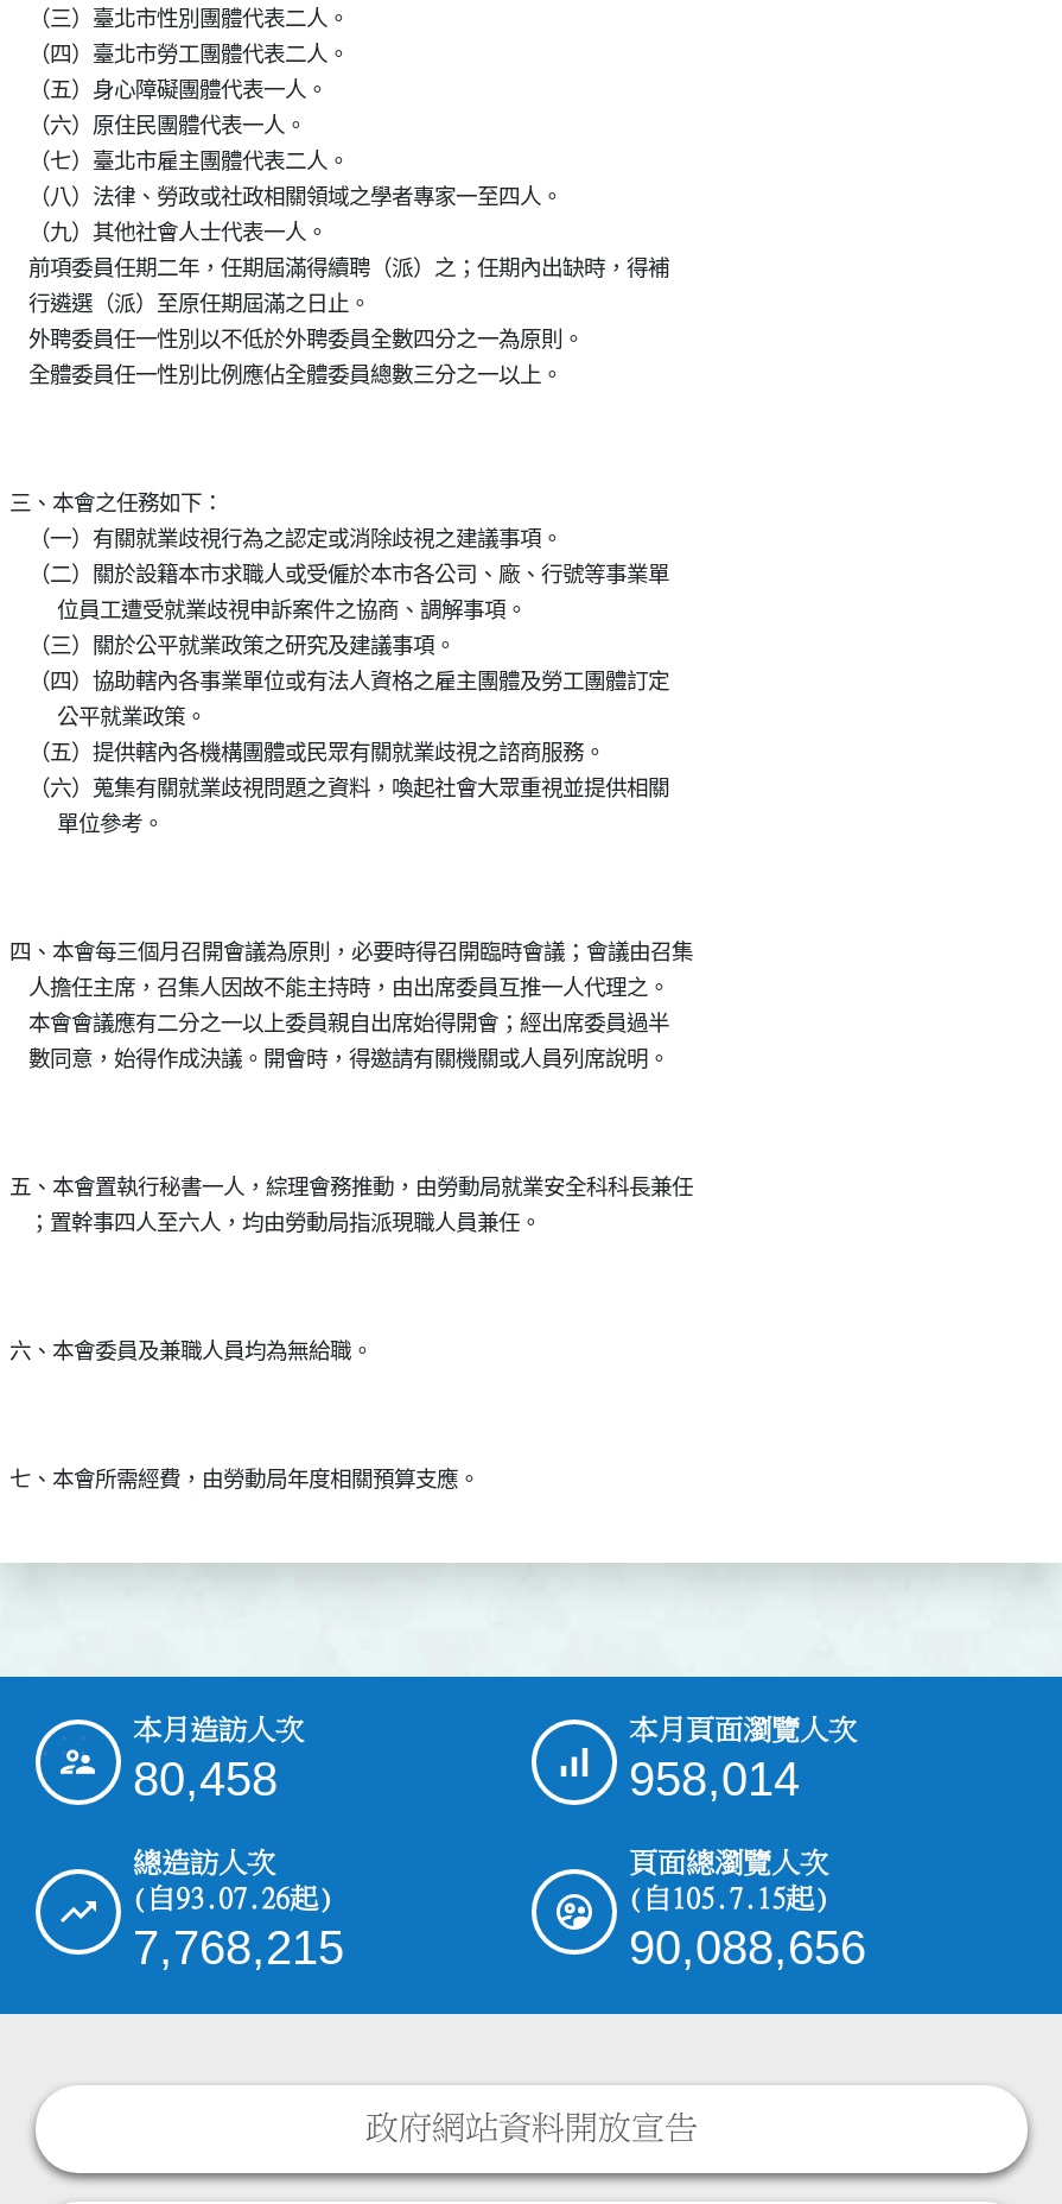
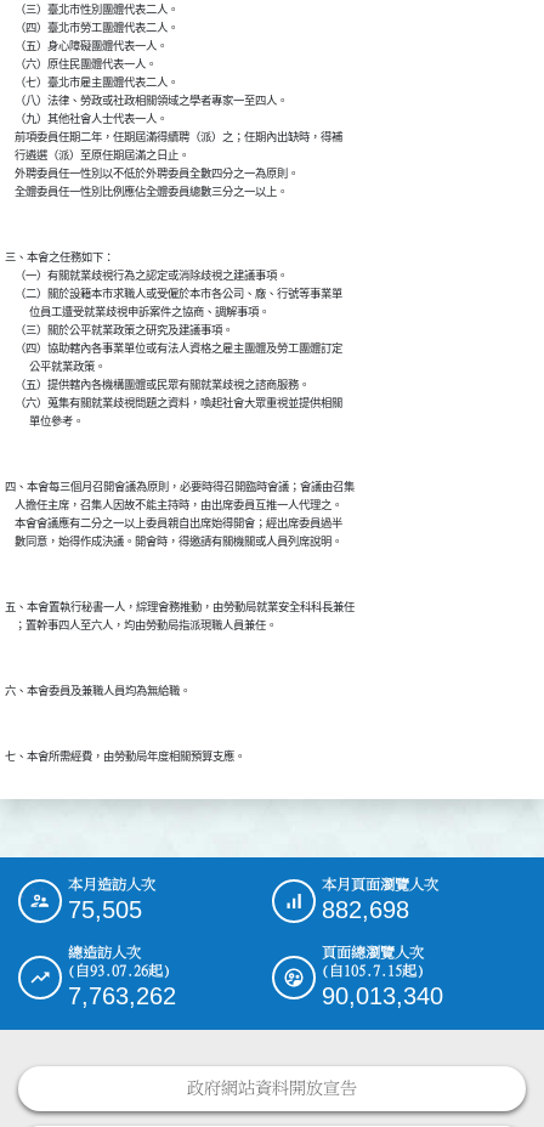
[133,1753,278,1806] 80,458 -> [68,897,142,923] 75,505
[629,1753,800,1806] 958,014 -> [322,897,409,923] 882,698
[133,1922,344,1974] 7,768,215 -> [68,983,176,1010] 7,763,262
[629,1922,866,1974] 90,088,656 -> [322,983,443,1010] 90,013,340

